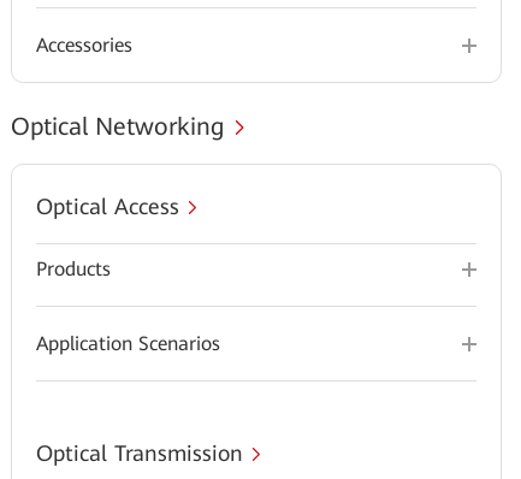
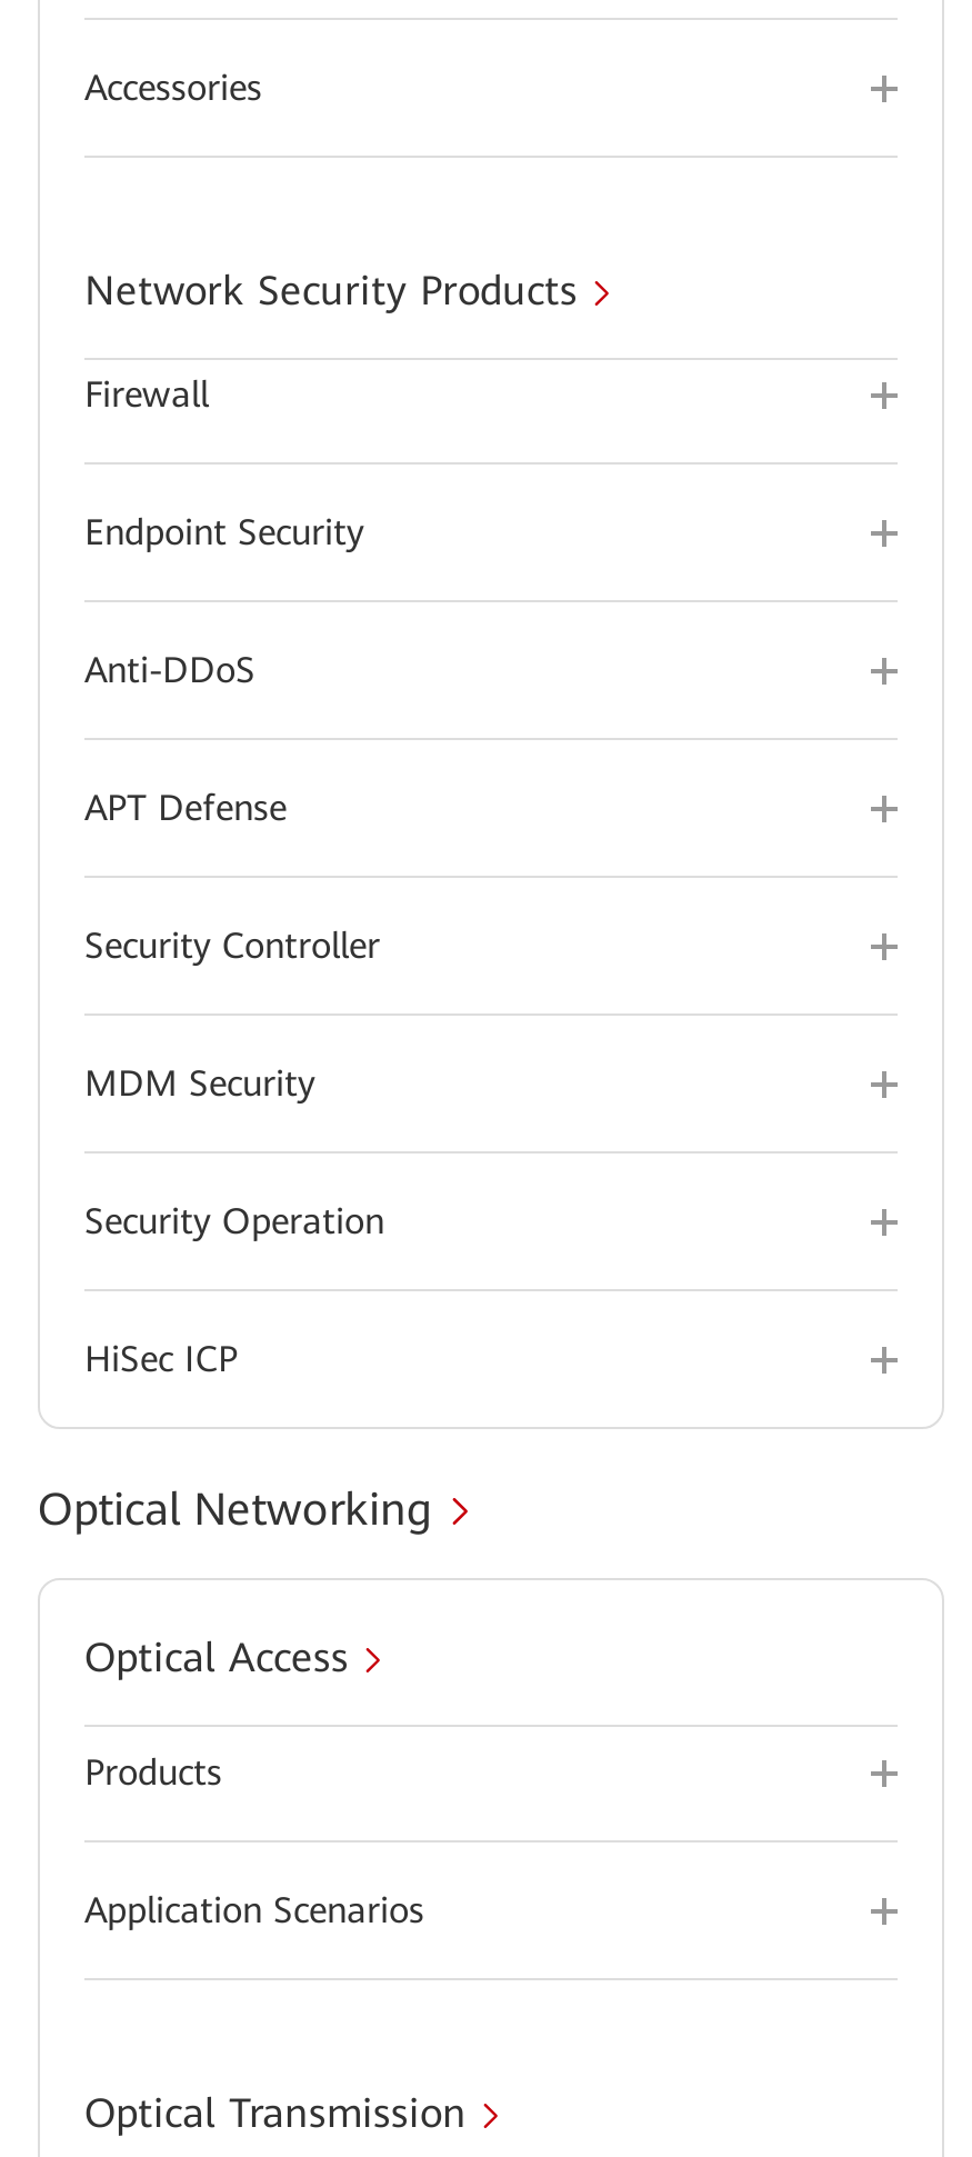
none -> [84,267,578,1380] Network Security Products | Firewall | Endpoint Security | Anti-DDoS | APT Defense | Security Controller | MDM Security | Security Operation | HiSec ICP

